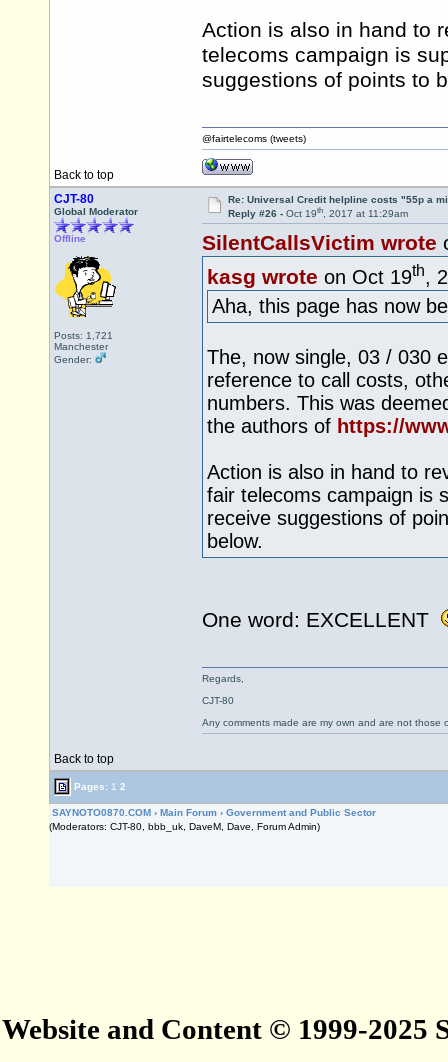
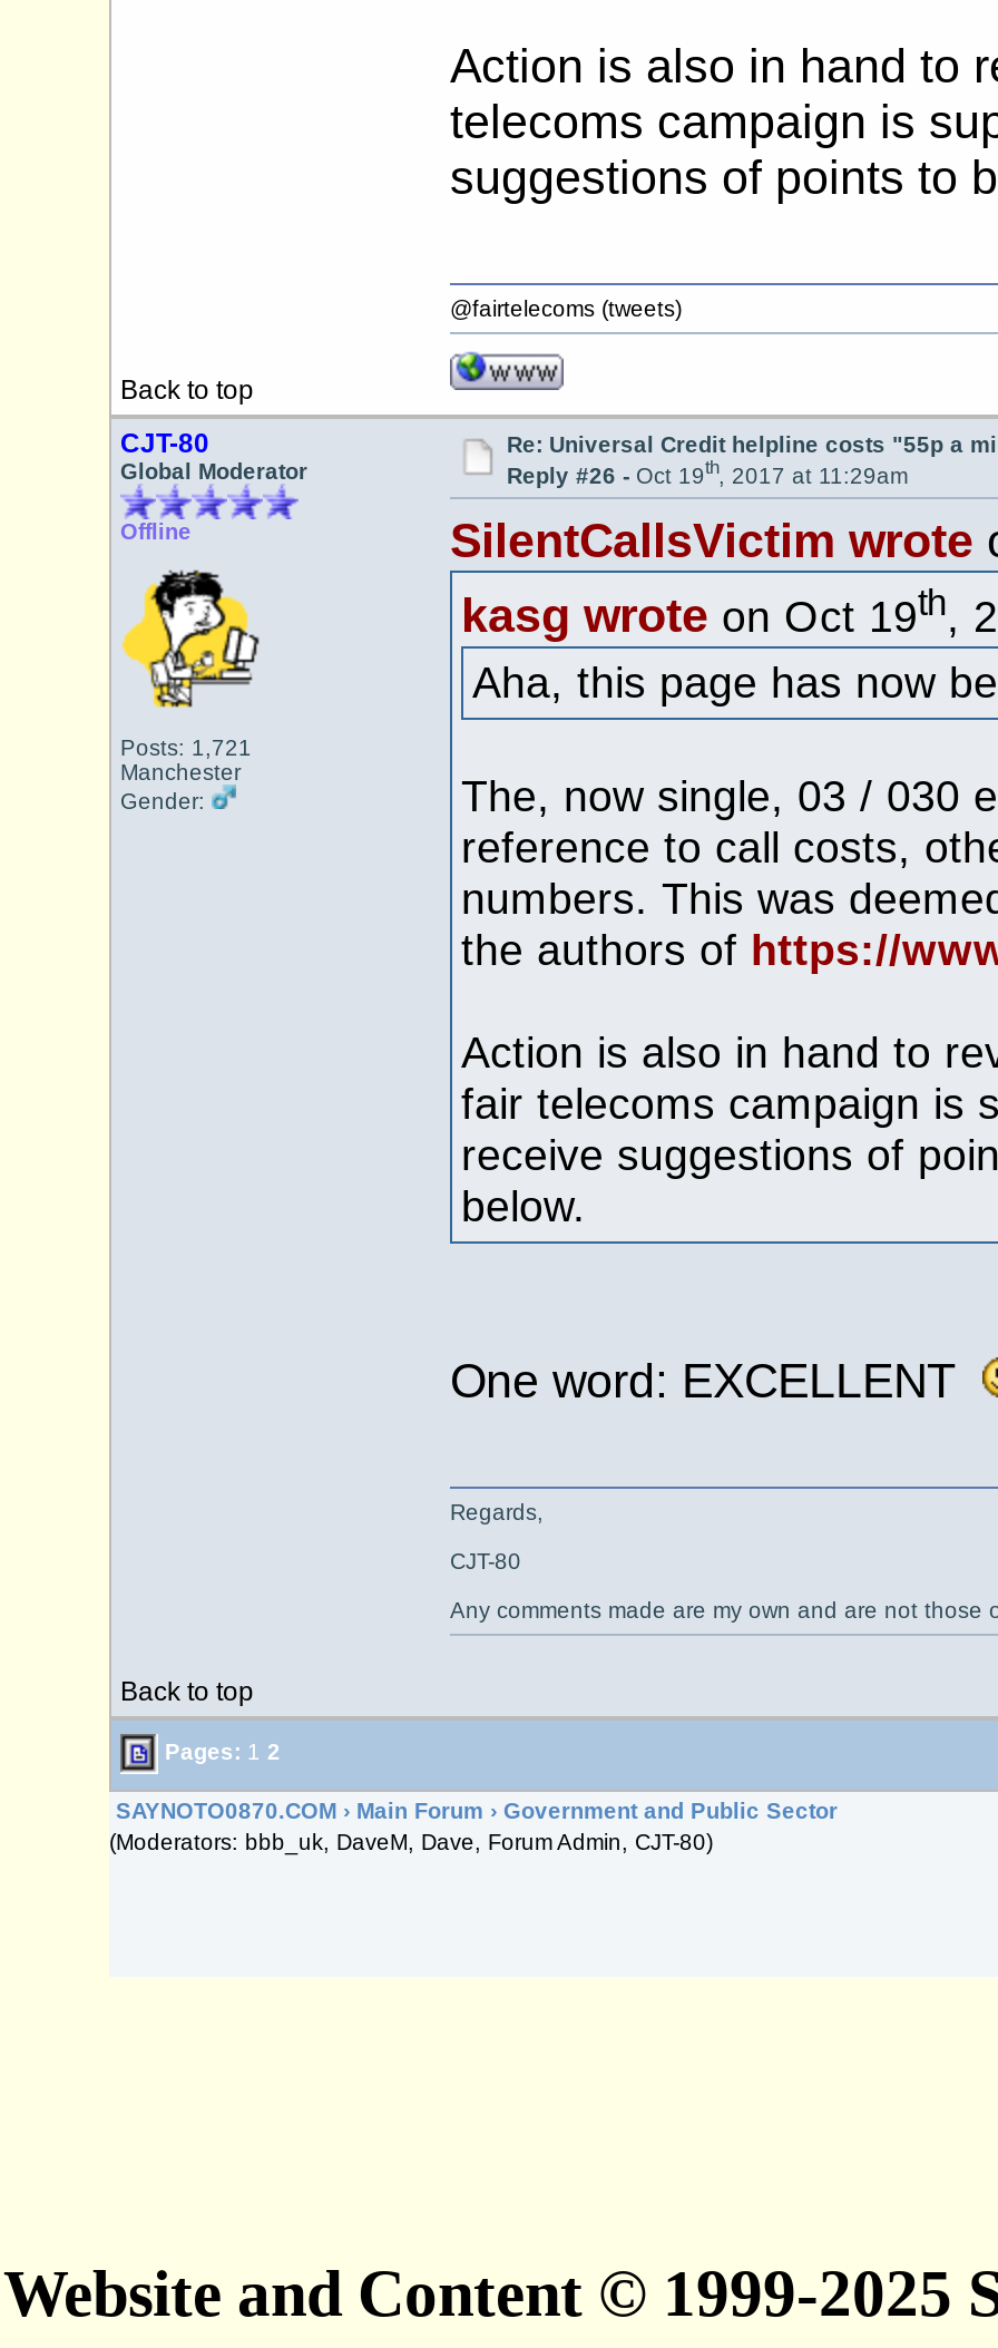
[49,821,320,832] (Moderators: CJT-80, bbb_uk, DaveM, Dave, Forum Admin) -> [109,1830,713,1854] (Moderators: bbb_uk, DaveM, Dave, Forum Admin, CJT-80)

